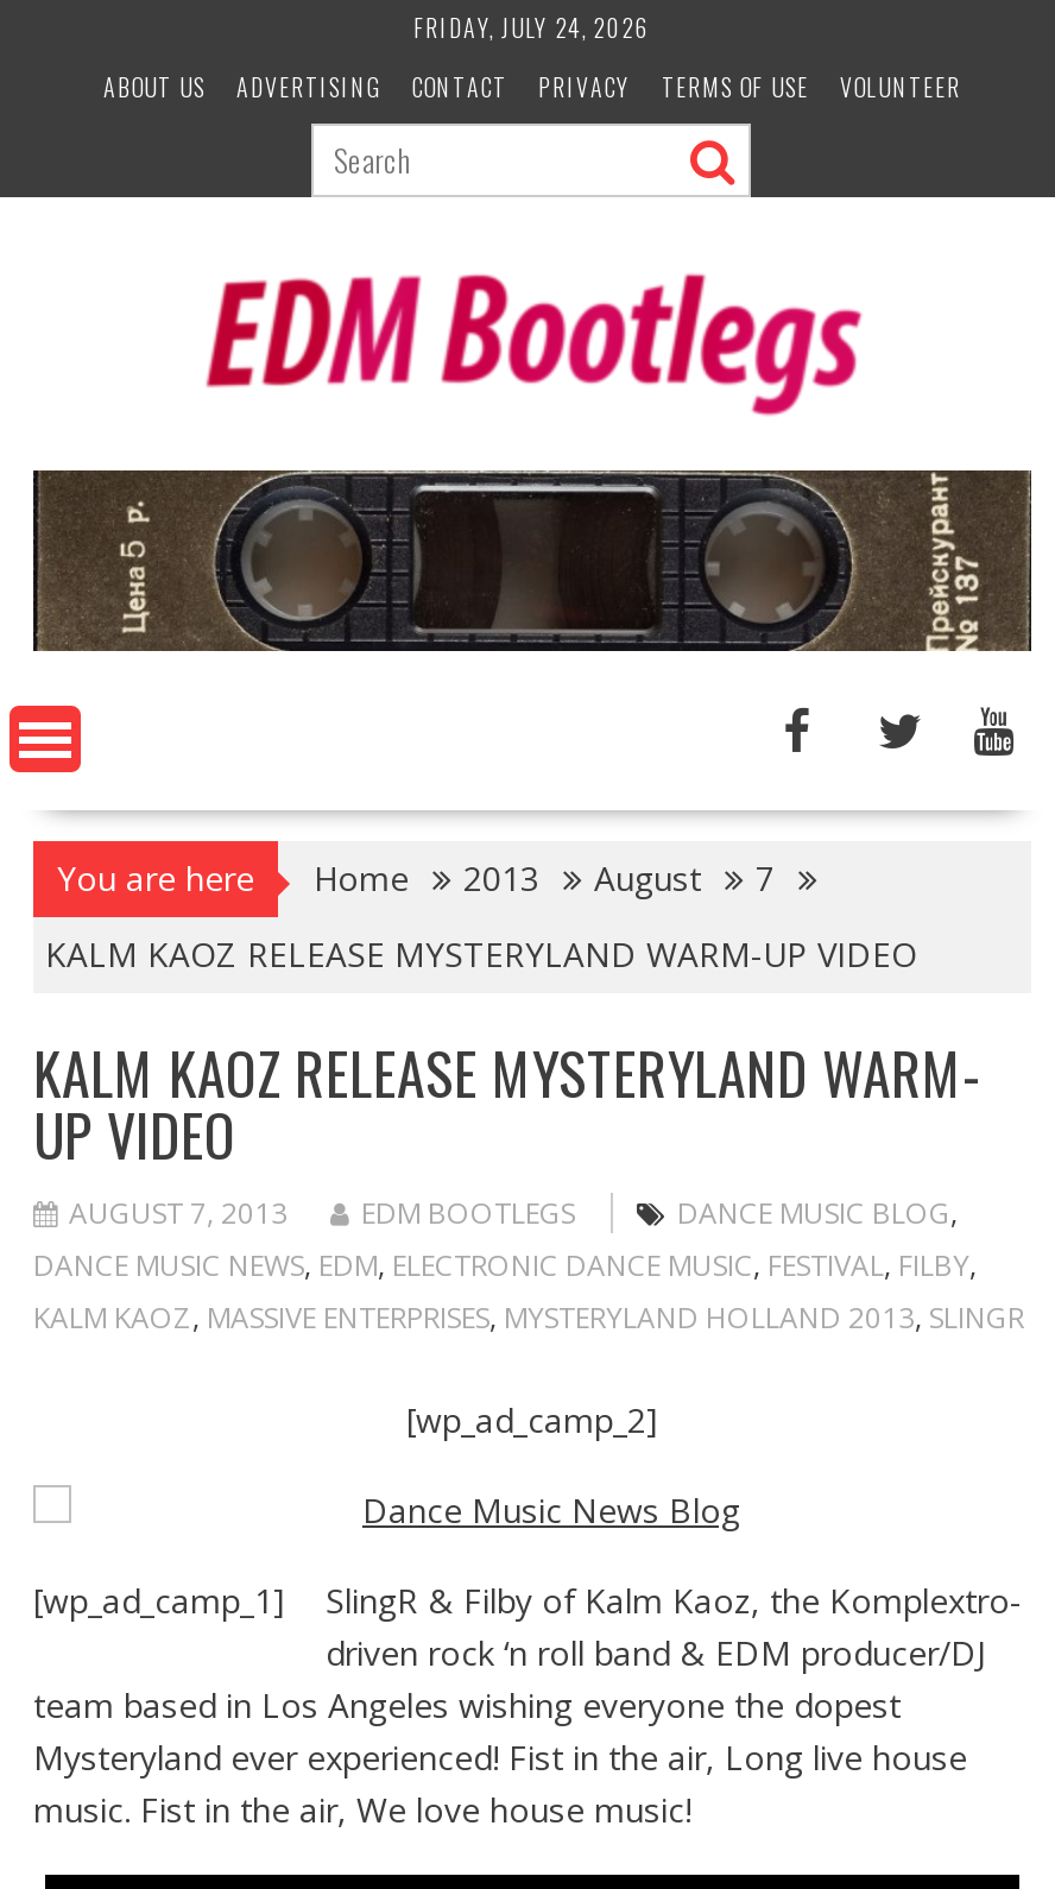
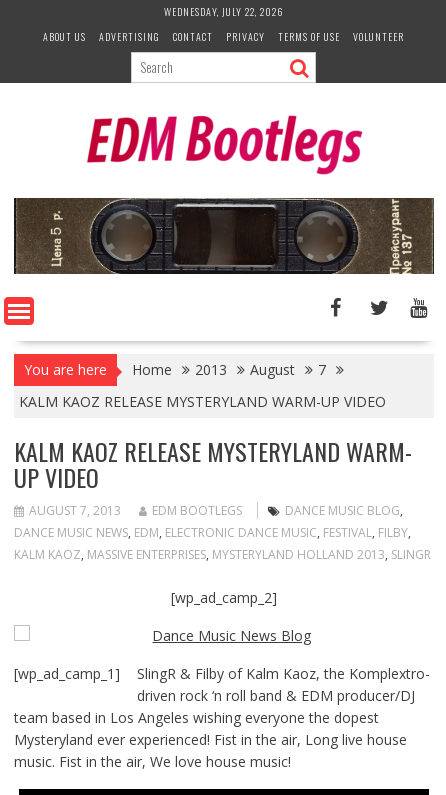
[413,10,651,45] FRIDAY, JULY 24, 2026 -> [164,4,284,19] WEDNESDAY, JULY 22, 2026

